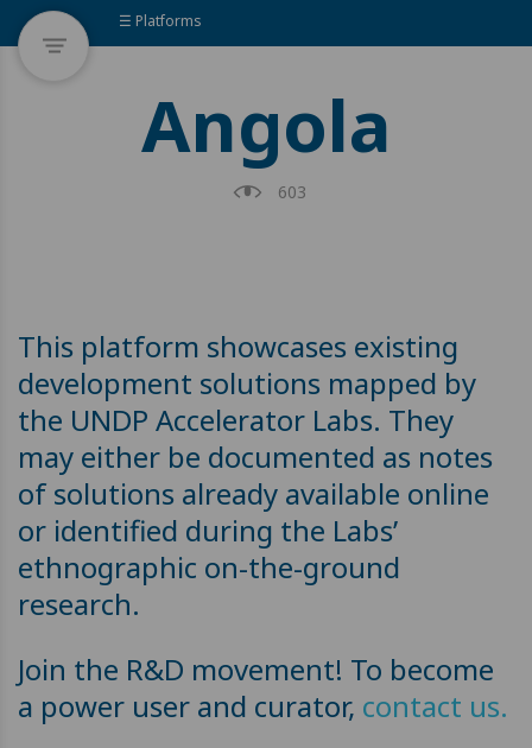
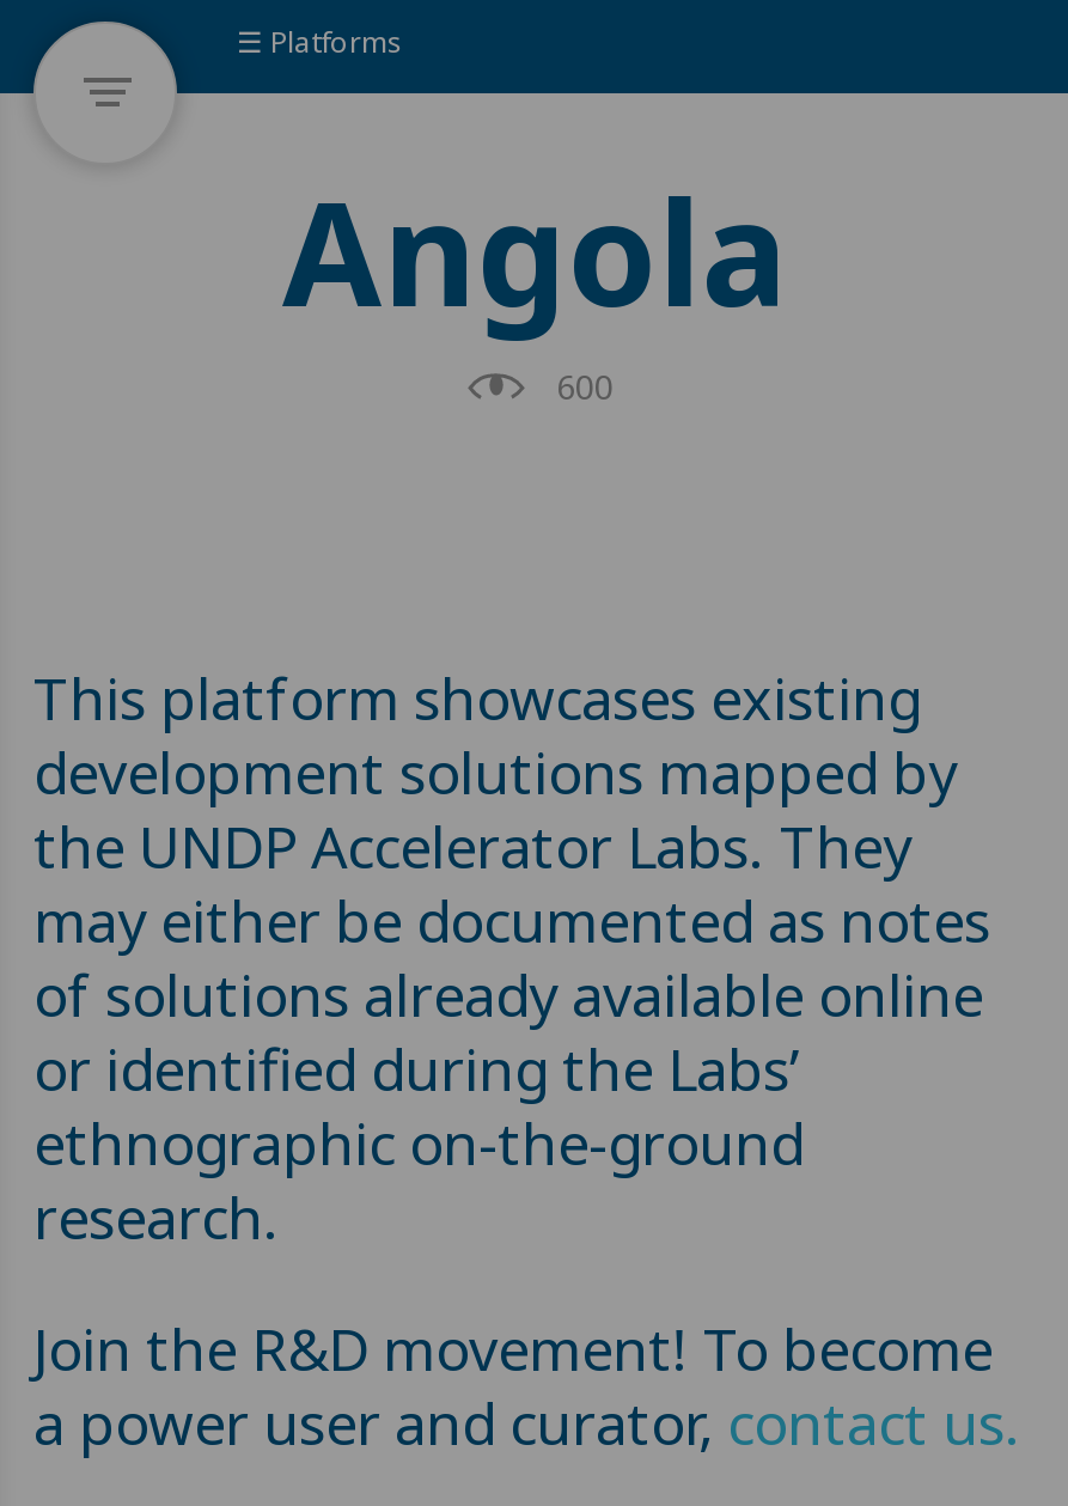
[277,181,306,203] 603 -> [556,364,614,409] 600

